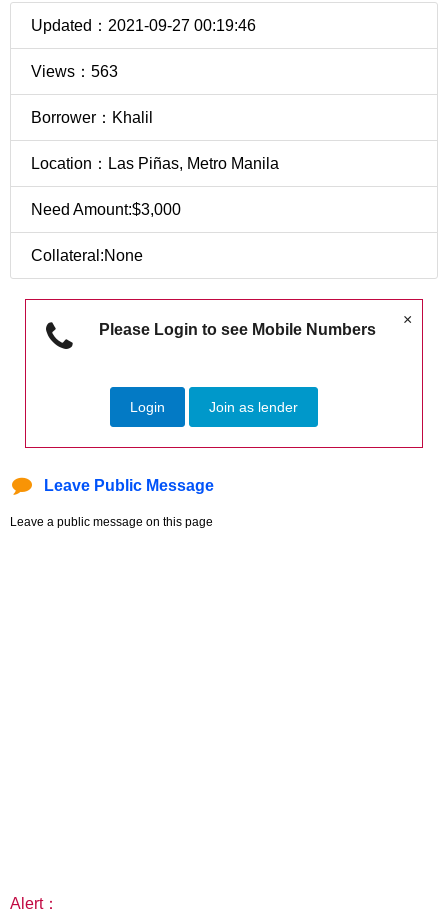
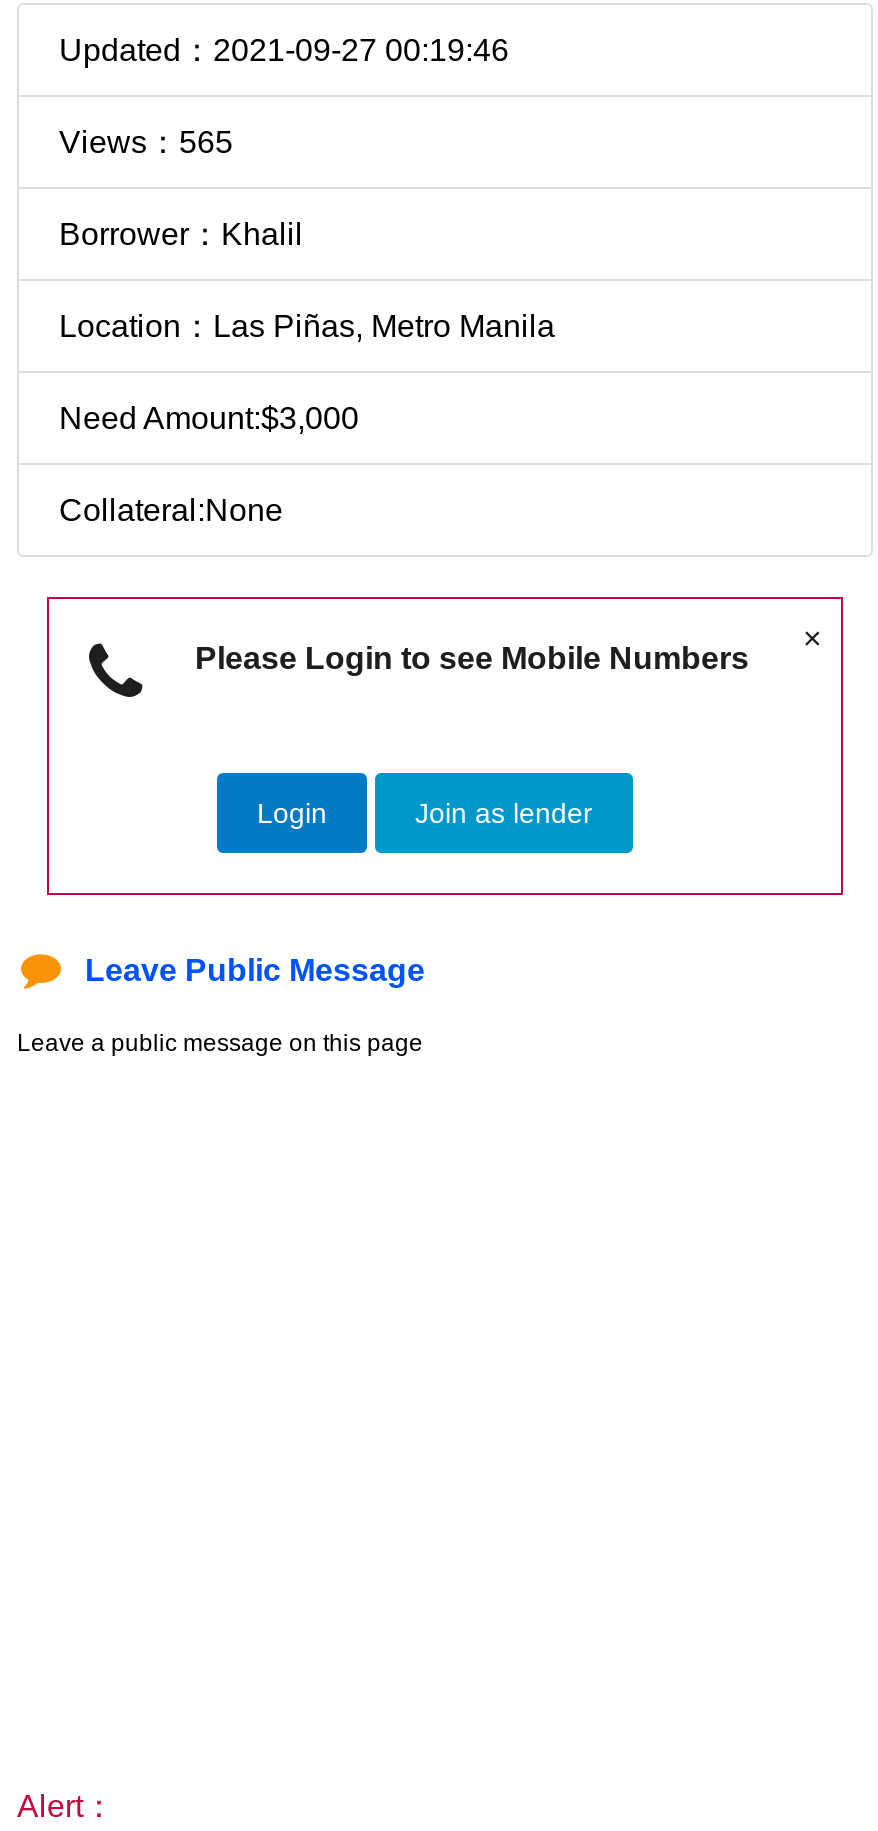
[31,63,118,80] Views：563 -> [59,125,233,159] Views：565

